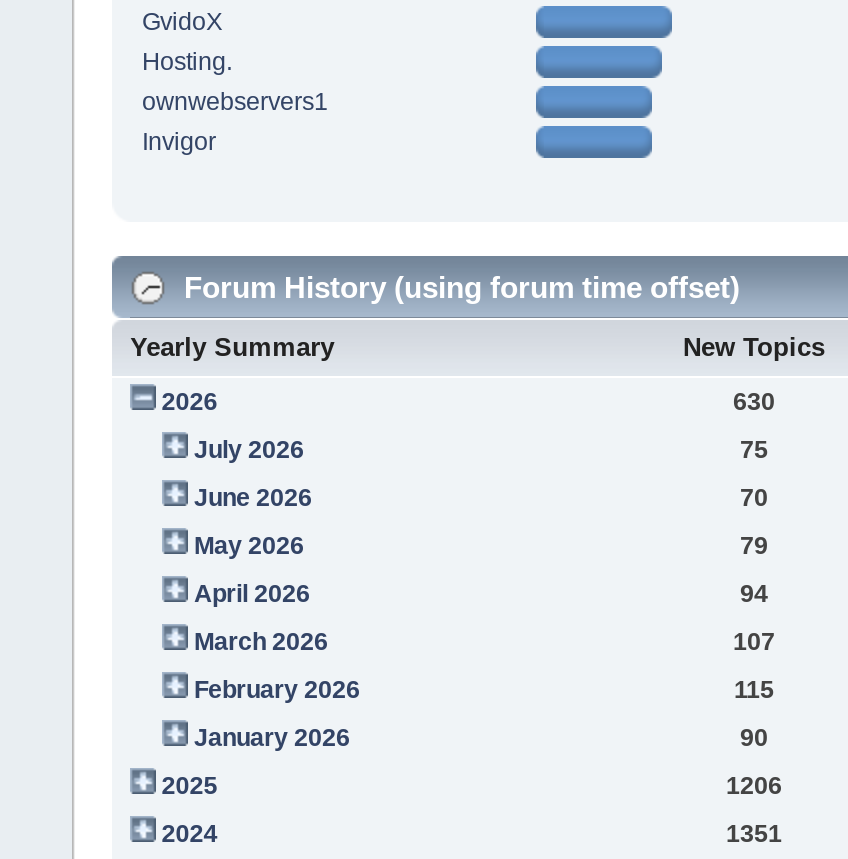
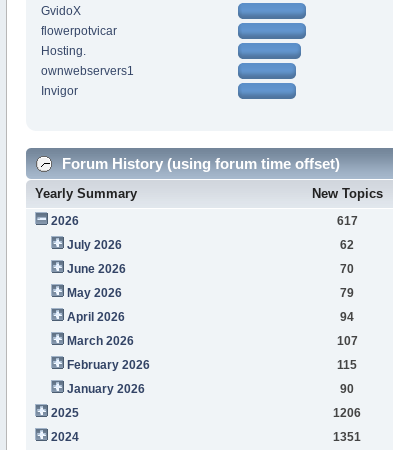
none -> [41,24,117,38] flowerpotvicar
[733,388,775,416] 630 -> [336,214,357,228] 617
[740,436,768,464] 75 -> [340,238,354,252] 62

